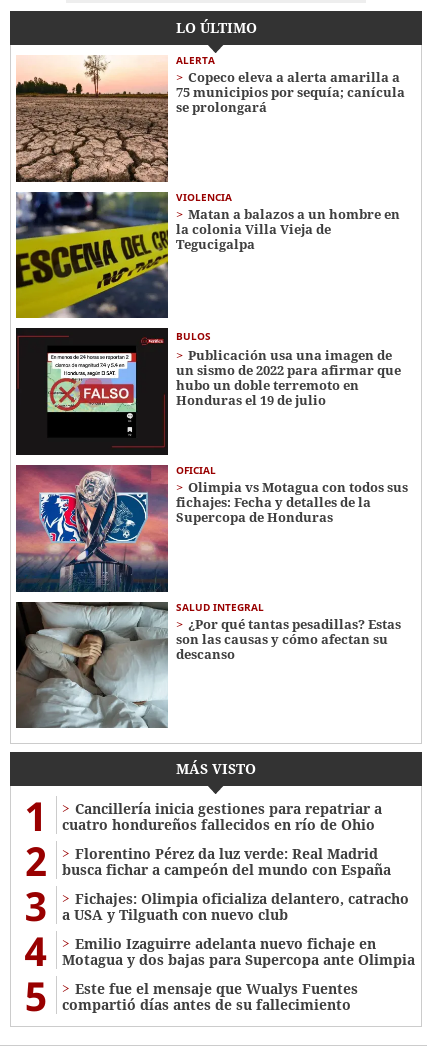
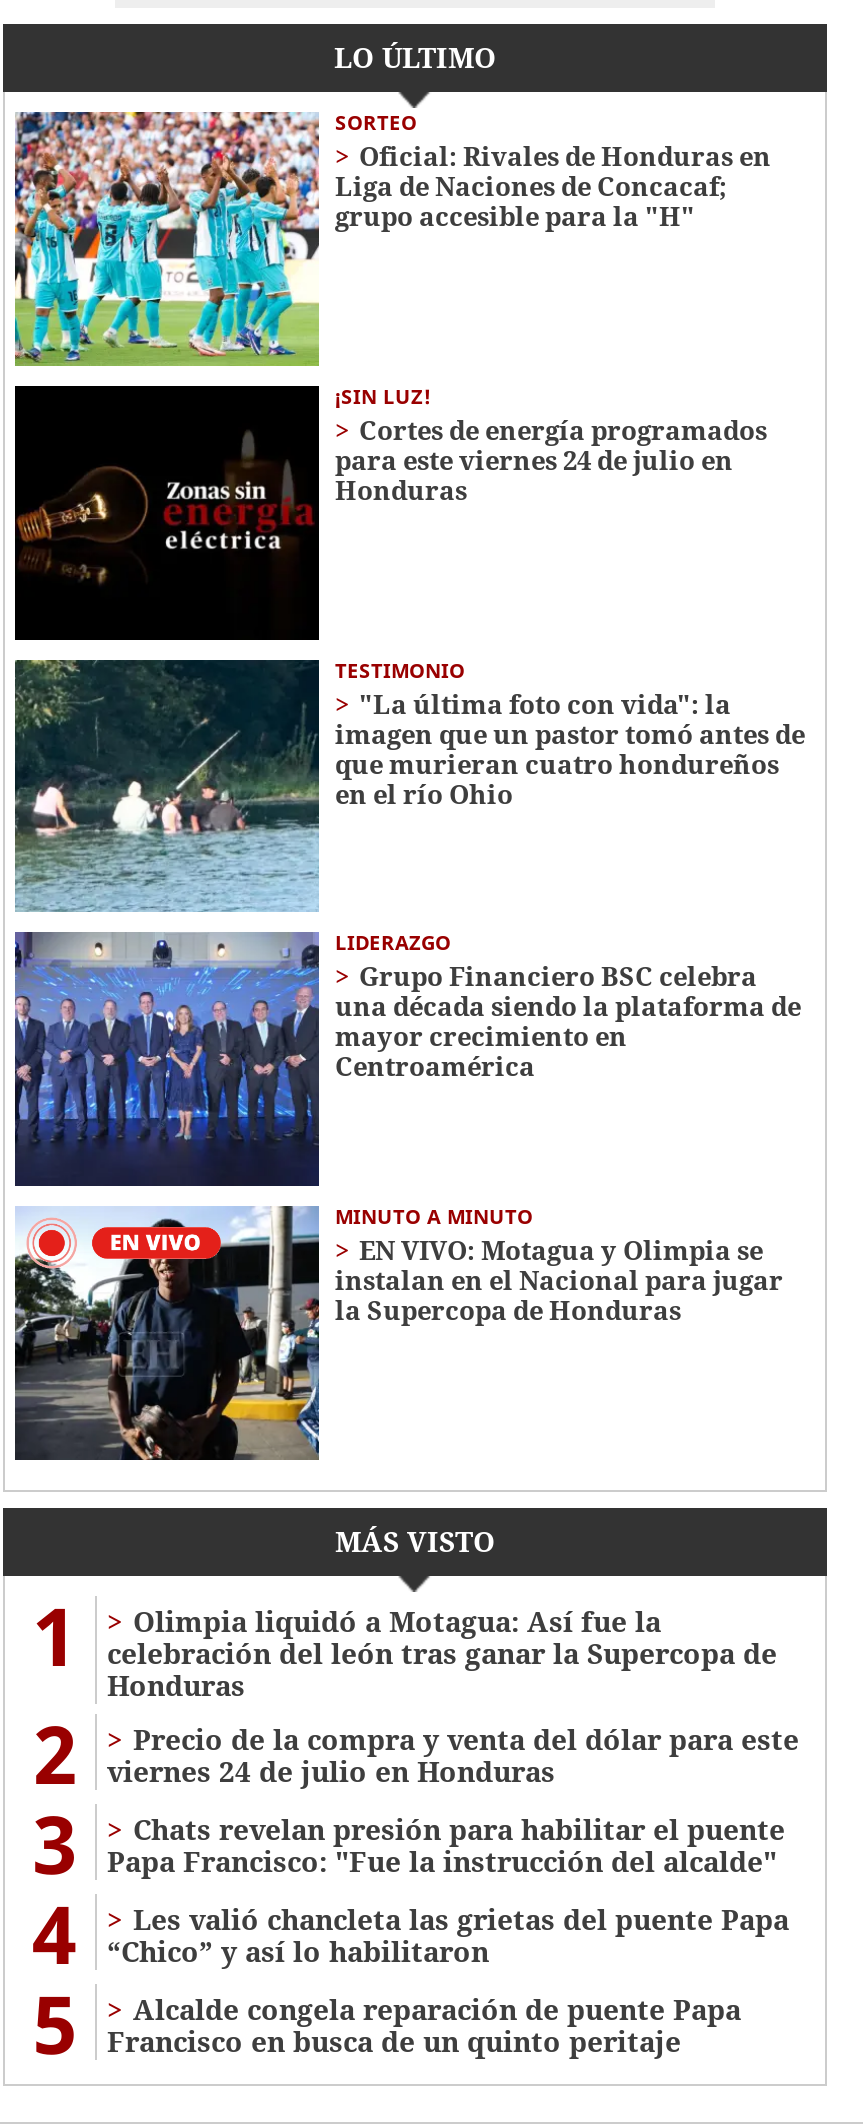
[15,53,405,183] [image] | ALERTA | Copeco eleva a alerta amarilla a | 75 municipios por sequía; canícula | se prolongará -> [13,109,771,367] [image] | SORTEO | Oficial: Rivales de Honduras en | Liga de Naciones de Concacaf; | grupo accesible para la "H"
[15,190,400,319] [image] | VIOLENCIA | Matan a balazos a un hombre en | la colonia Villa Vieja de | Tegucigalpa -> [13,383,767,643] [image] | ¡SIN LUZ! | Cortes de energía programados | para este viernes 24 de julio en | Honduras
[15,327,401,456] [image] | BULOS | Publicación usa una imagen de | un sismo de 2022 para afirmar que | hubo un doble terremoto en | Honduras el 19 de julio -> [13,656,805,913] [image] | TESTIMONIO | "La última foto con vida": la | imagen que un pastor tomó antes de | que murieran cuatro hondureños | en el río Ohio
[15,463,408,593] [image] | OFICIAL | Olimpia vs Motagua con todos sus | fichajes: Fecha y detalles de la | Supercopa de Honduras -> [13,929,801,1187] [image] | LIDERAZGO | Grupo Financiero BSC celebra | una década siendo la plataforma de | mayor crecimiento en | Centroamérica
[15,600,401,729] [image] | SALUD INTEGRAL | ¿Por qué tantas pesadillas? Estas | son las causas y cómo afectan su | descanso -> [13,1203,783,1463] [image] | MINUTO A MINUTO | EN VIVO: Motagua y Olimpia se | instalan en el Nacional para jugar | la Supercopa de Honduras
[62,799,382,834] Cancillería inicia gestiones para repatriar a | cuatro hondureños fallecidos en río de Ohio -> [107,1602,777,1704] Olimpia liquidó a Motagua: Así fue la | celebración del león tras ganar la Supercopa de | Honduras
[62,844,391,879] Florentino Pérez da luz verde: Real Madrid | busca fichar a campeón del mundo con España -> [107,1720,799,1790] Precio de la compra y venta del dólar para este | viernes 24 de julio en Honduras
[62,889,409,924] Fichajes: Olimpia oficializa delantero, catracho | a USA y Tilguath con nuevo club -> [107,1810,785,1880] Chats revelan presión para habilitar el puente | Papa Francisco: "Fue la instrucción del alcalde"
[62,934,415,969] Emilio Izaguirre adelanta nuevo fichaje en | Motagua y dos bajas para Supercopa ante Olimpia -> [107,1900,789,1970] Les valió chancleta las grietas del puente Papa | “Chico” y así lo habilitaron
[62,979,358,1014] Este fue el mensaje que Wualys Fuentes | compartió días antes de su fallecimiento -> [107,1990,741,2060] Alcalde congela reparación de puente Papa | Francisco en busca de un quinto peritaje

